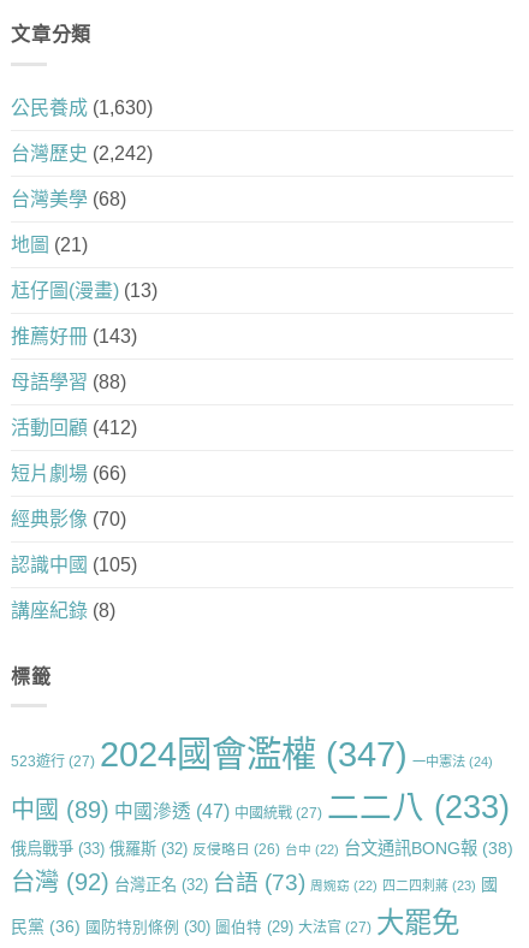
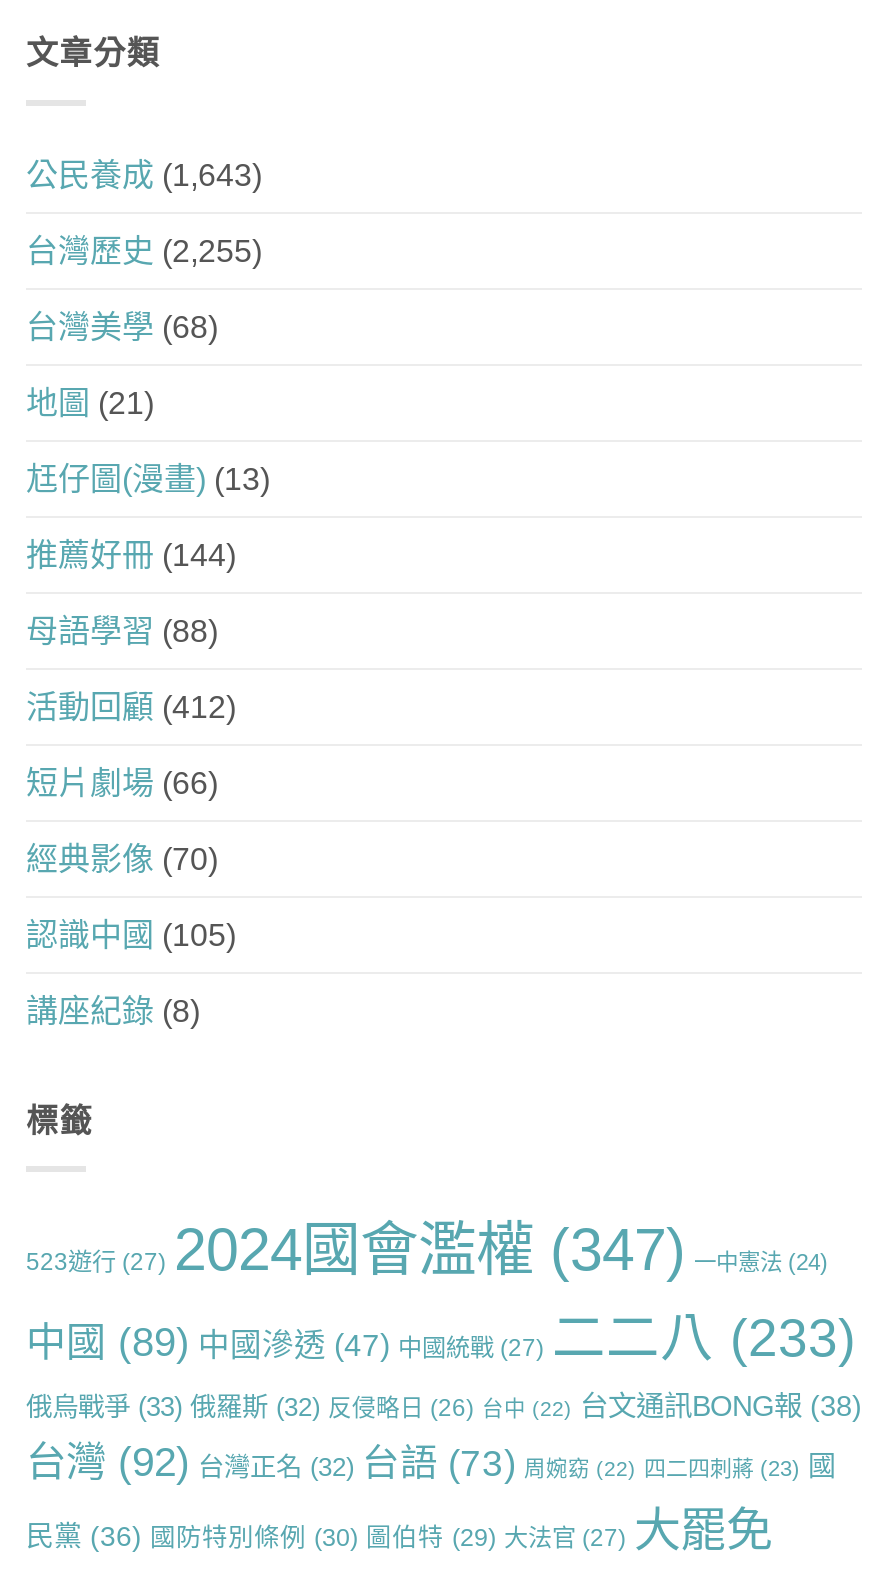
[11,97,153,118] 公民養成(1,630) -> [26,157,262,191] 公民養成(1,643)
[11,143,153,163] 台灣歷史(2,242) -> [26,233,262,267] 台灣歷史(2,255)
[11,326,137,346] 推薦好冊(143) -> [26,537,236,571] 推薦好冊(144)

